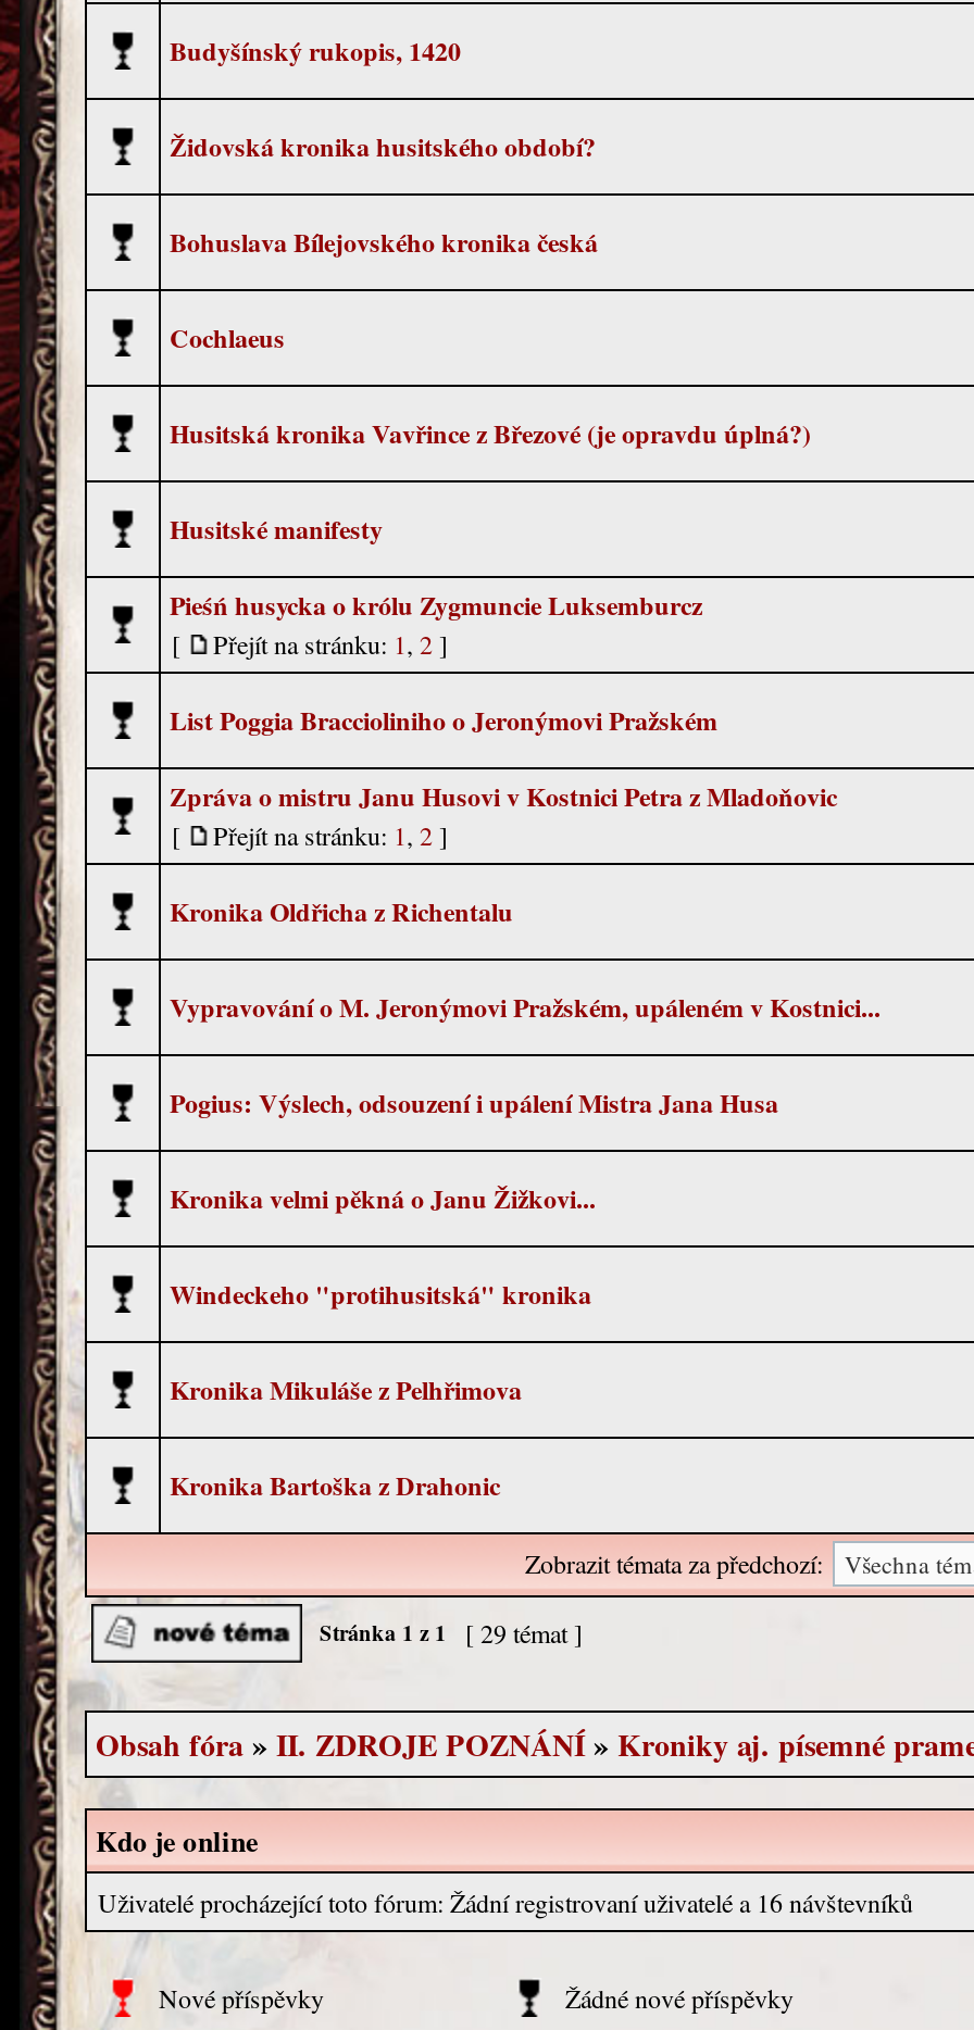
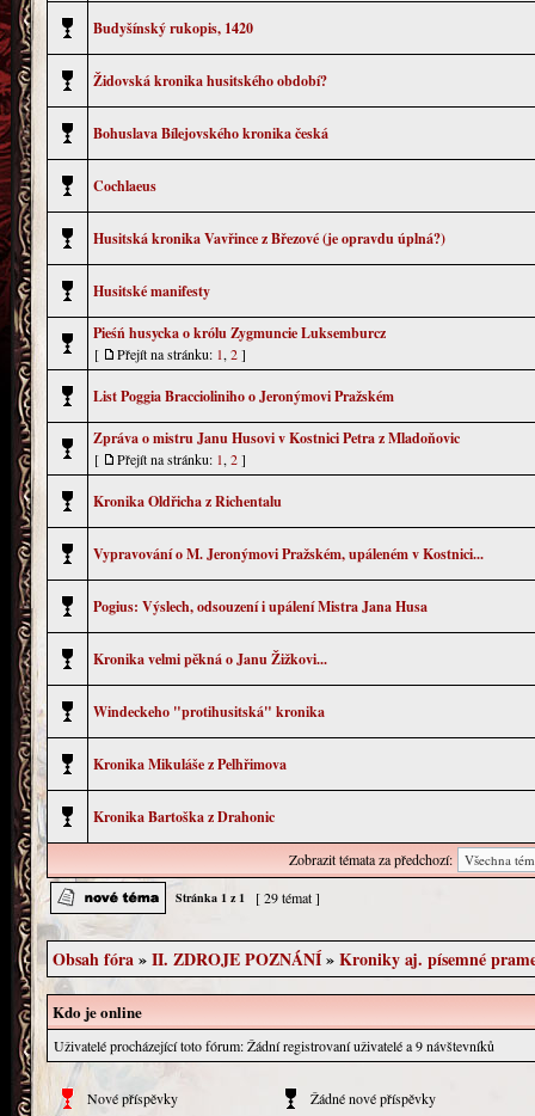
[98,1884,913,1919] Uživatelé procházející toto fórum: Žádní registrovaní uživatelé a 16 návštevníků -> [54,1036,494,1055] Uživatelé procházející toto fórum: Žádní registrovaní uživatelé a 9 návštevníků

